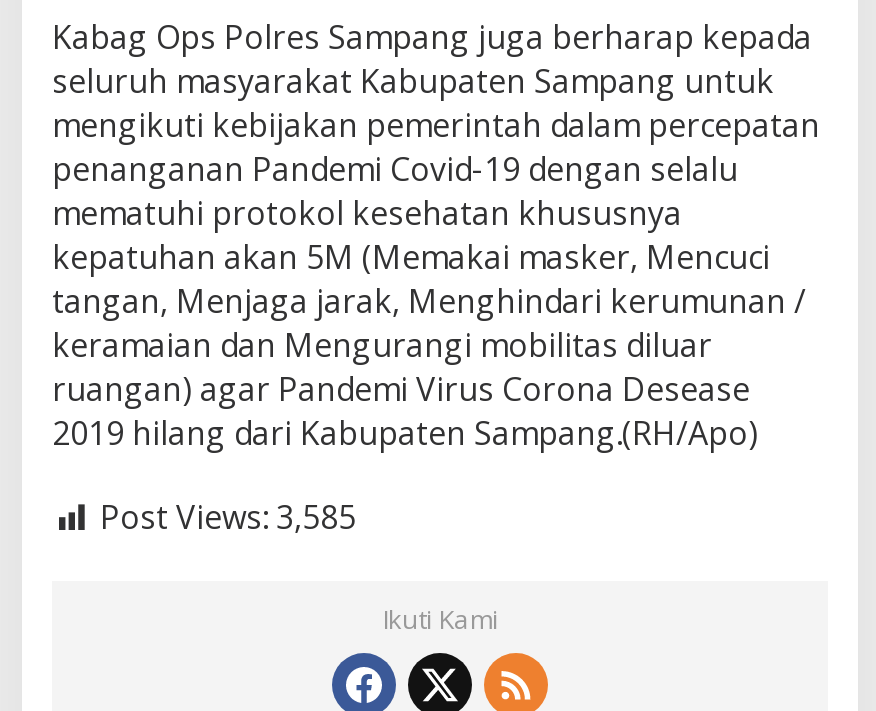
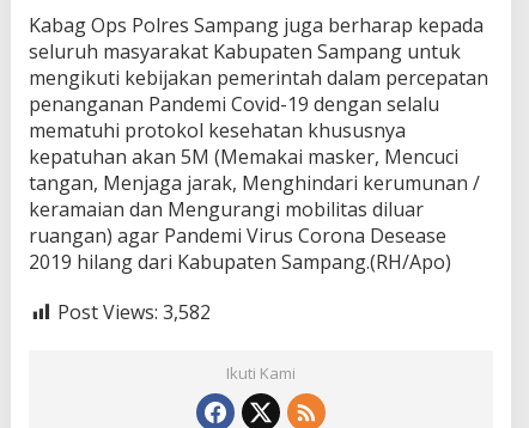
[100,495,356,539] Post Views: 3,585 -> [57,299,211,325] Post Views: 3,582

